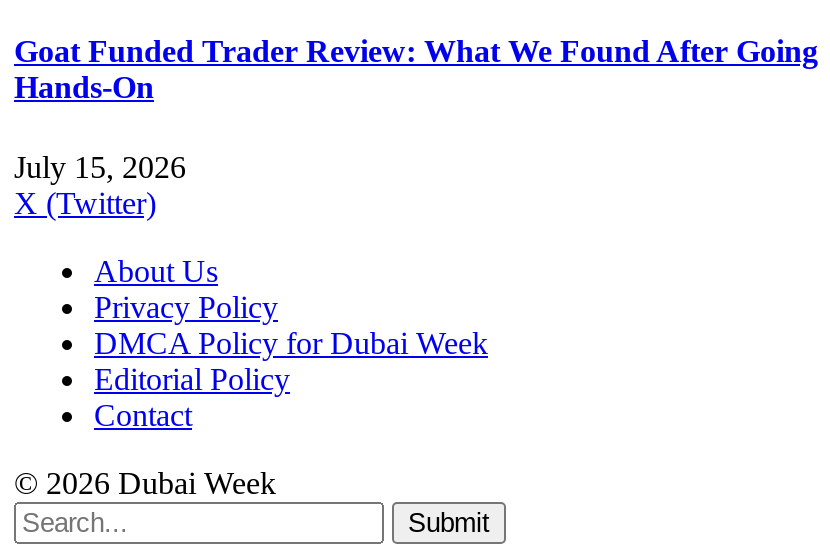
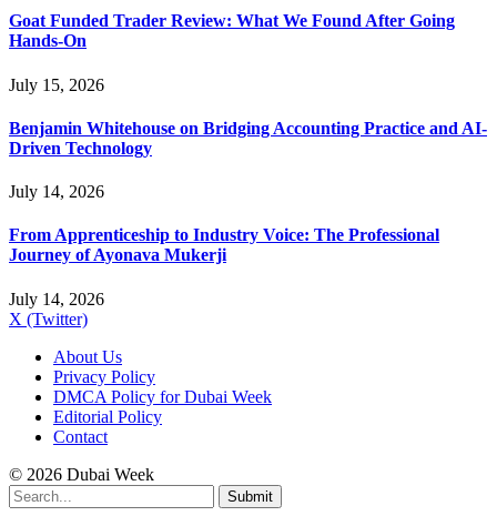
none -> [9,119,487,308] Benjamin Whitehouse on Bridging Accounting Practice and AI- | Driven Technology | July 14, 2026 | From Apprenticeship to Industry Voice: The Professional | Journey of Ayonava Mukerji | July 14, 2026

